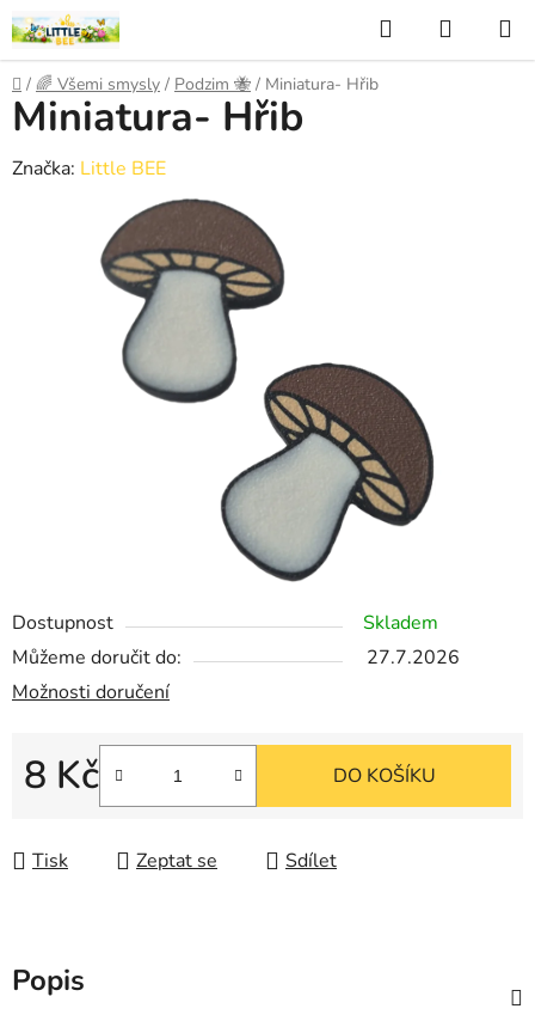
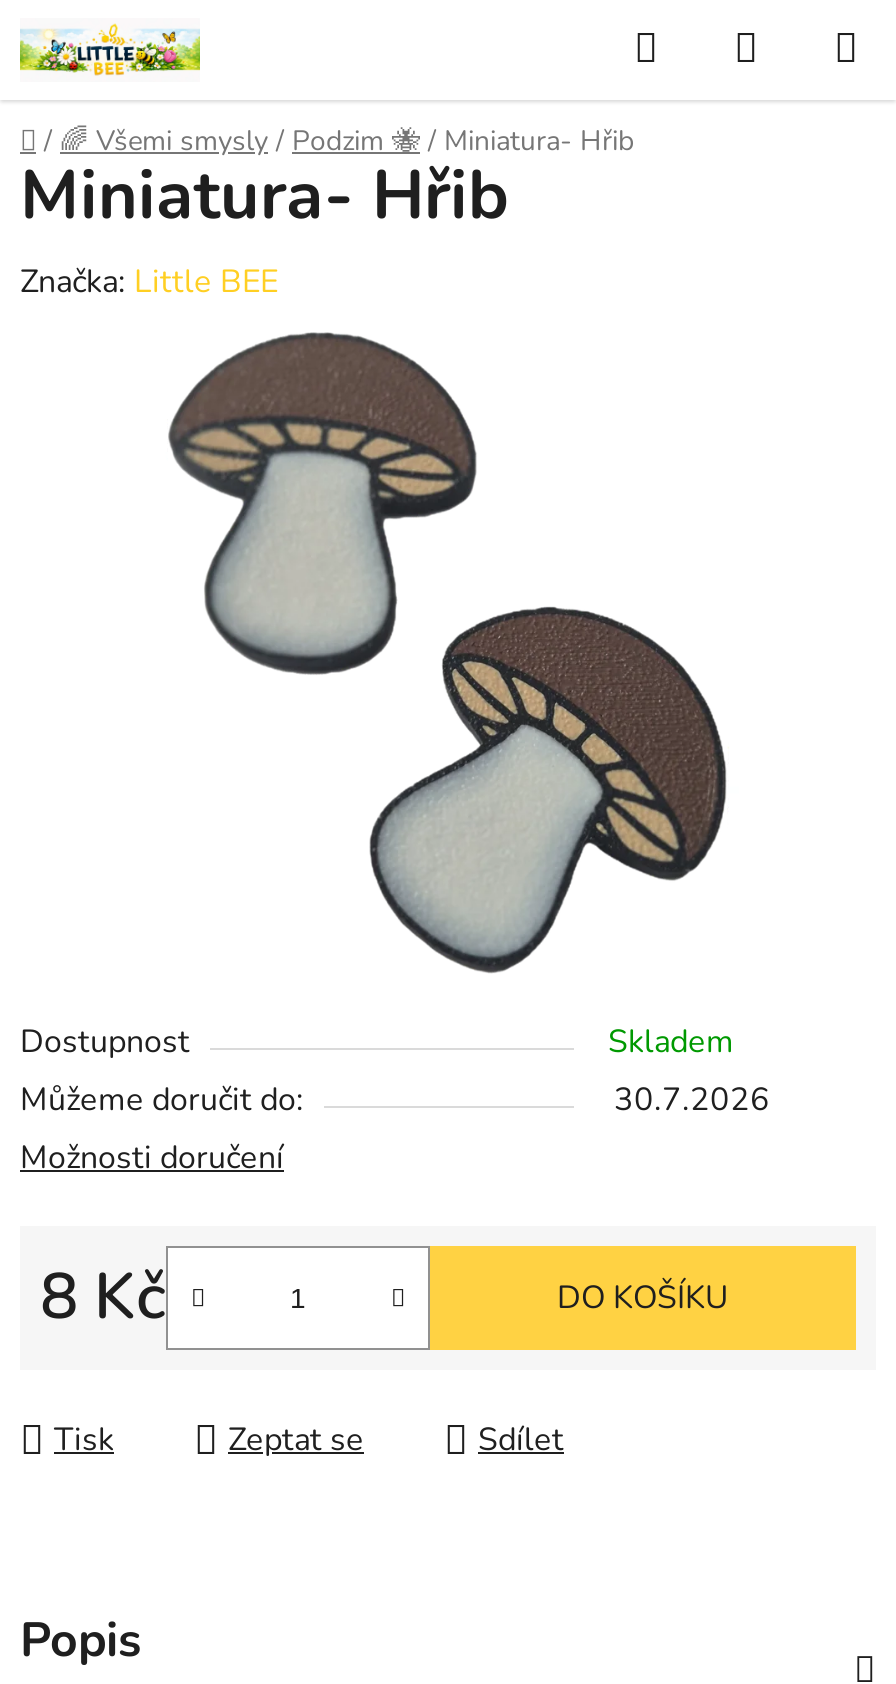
[367,645,460,671] 27.7.2026 -> [614,1078,770,1122] 30.7.2026

